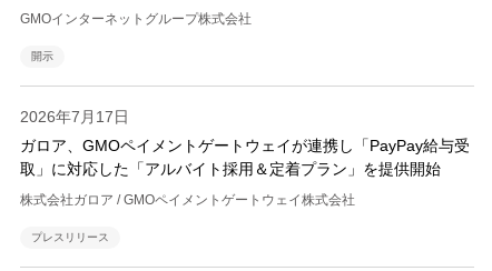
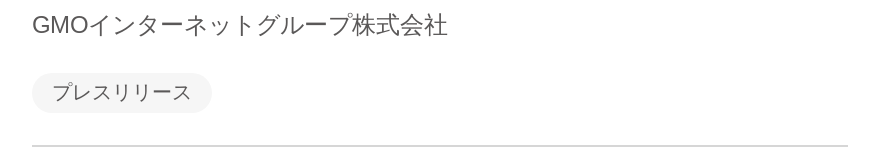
[31,51,53,63] 開示 -> none
[20,108,470,208] 2026年7月17日 | ガロア、GMOペイメントゲートウェイが連携し「PayPay給与受 | 取」に対応した「アルバイト採用＆定着プラン」を提供開始 | 株式会社ガロア / GMOペイメントゲートウェイ株式会社 -> none

